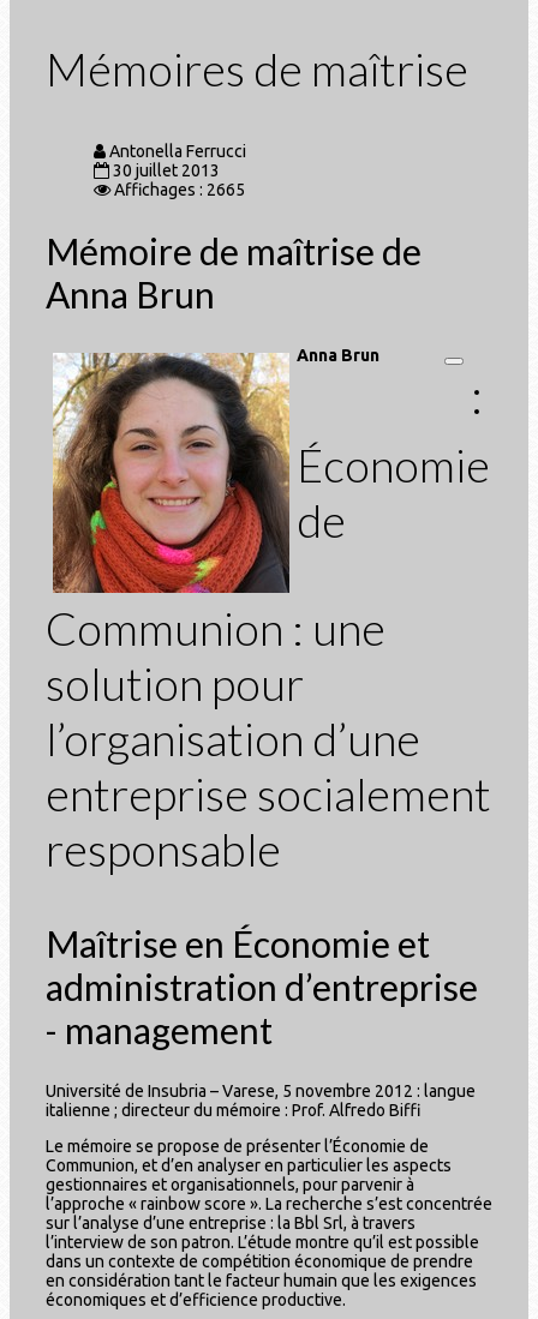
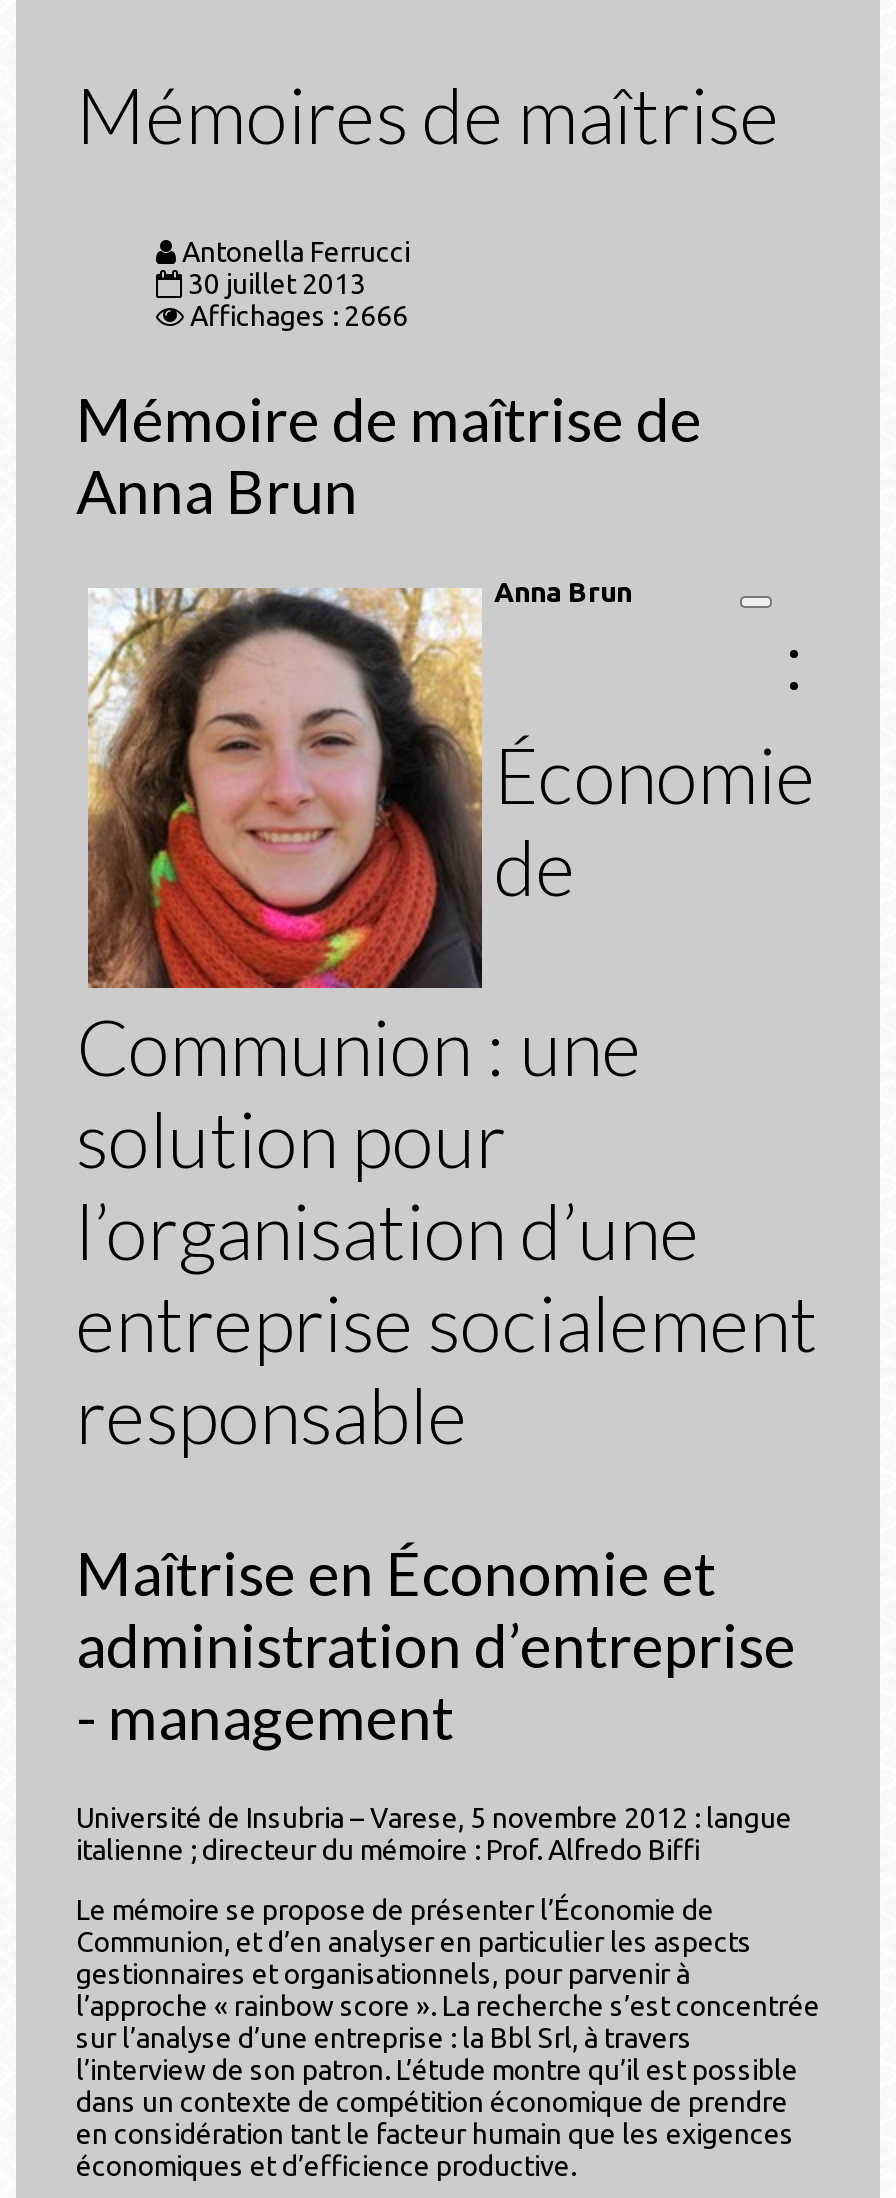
[114,180,245,199] Affichages : 2665 -> [190,300,408,332] Affichages : 2666

